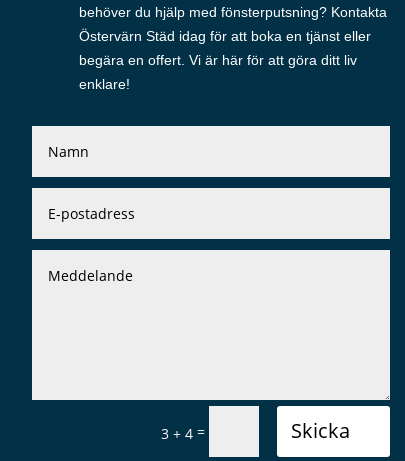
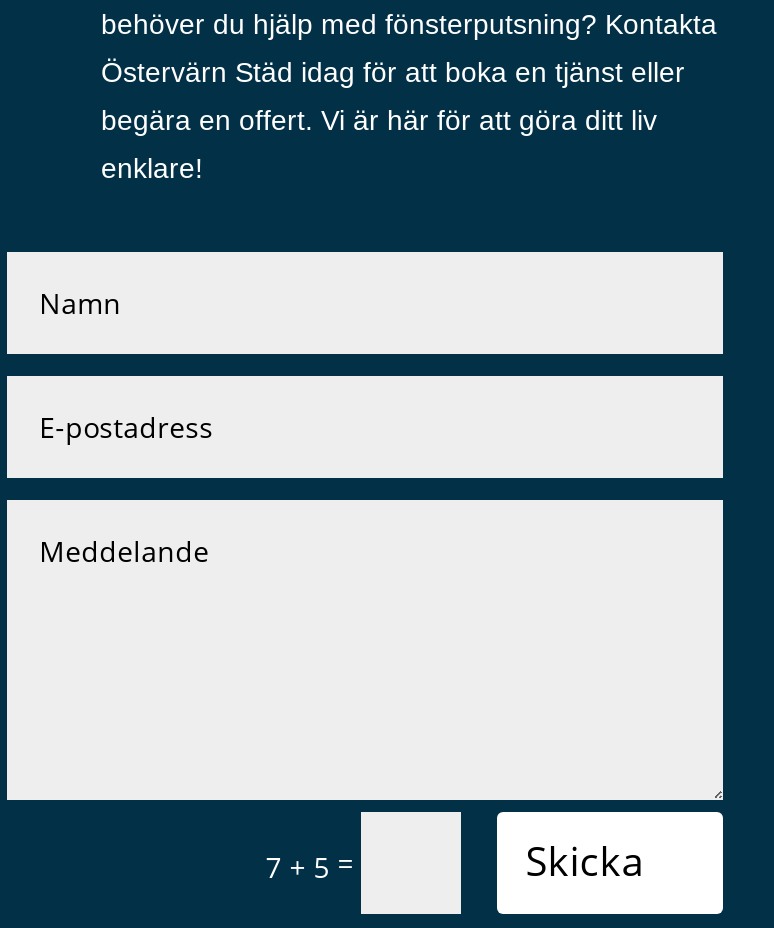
[161,422,209,442] 3 + 4 = -> [265,843,361,885] 7 + 5 =

